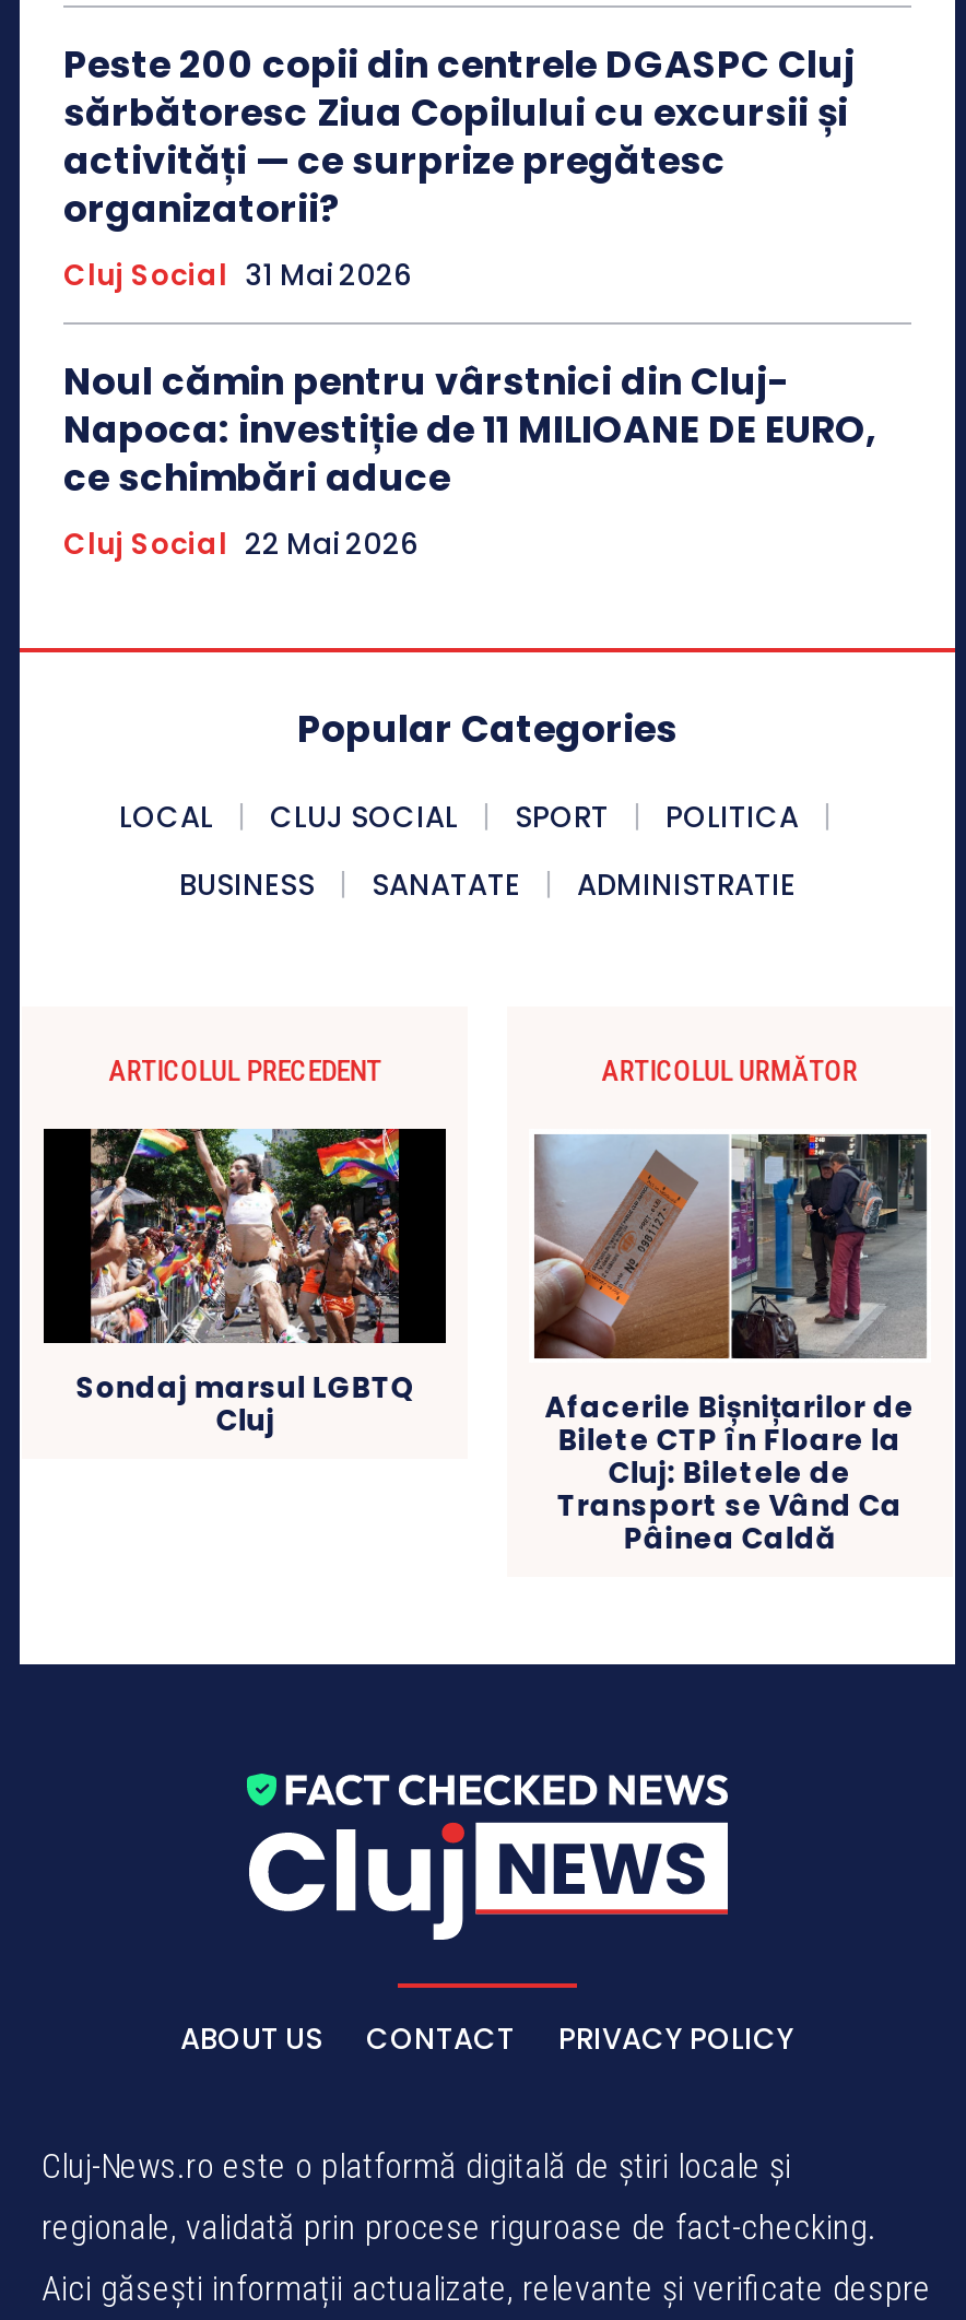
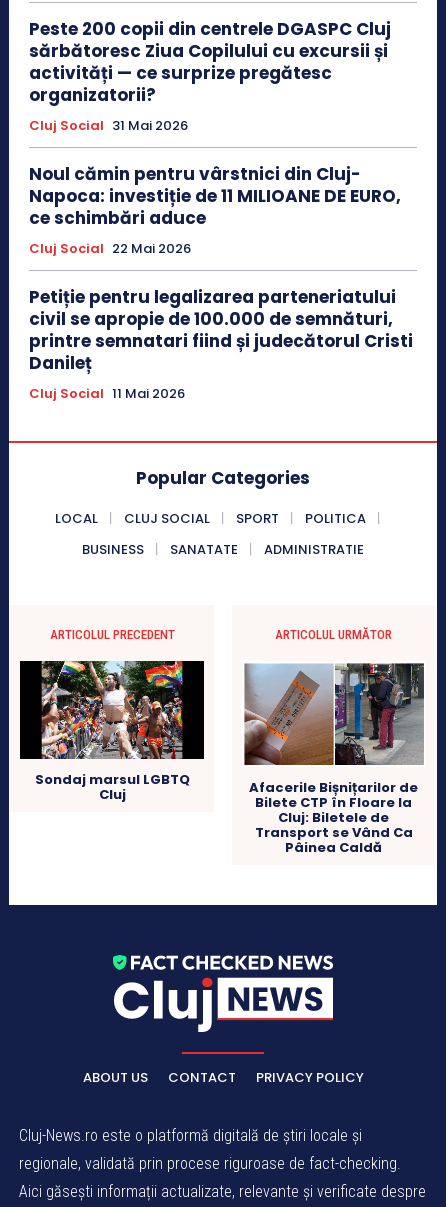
none -> [29,285,413,403] Petiție pentru legalizarea parteneriatului | civil se apropie de 100.000 de semnături, | printre semnatari fiind și judecătorul Cristi | Danileț | Cluj Social 11 Mai 2026

